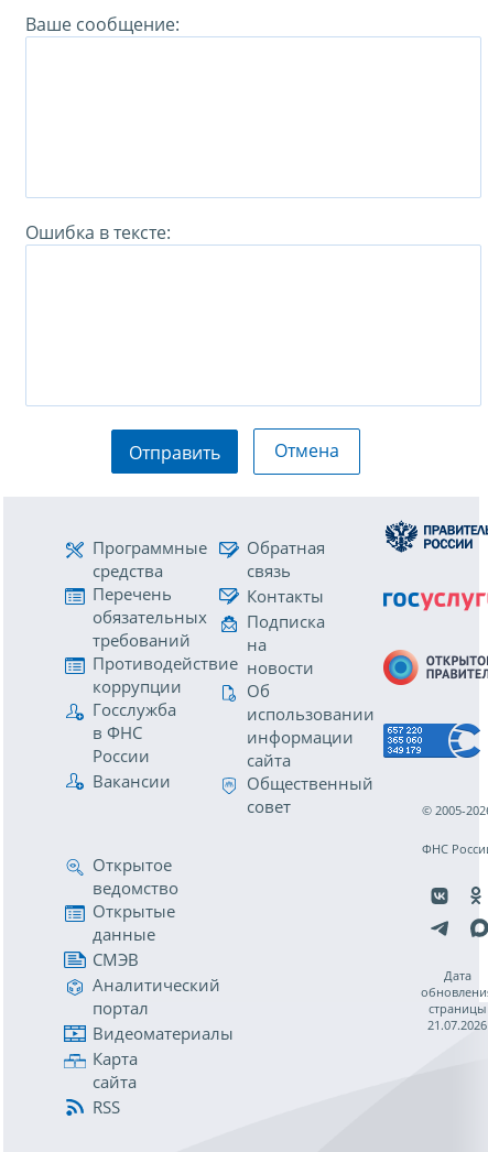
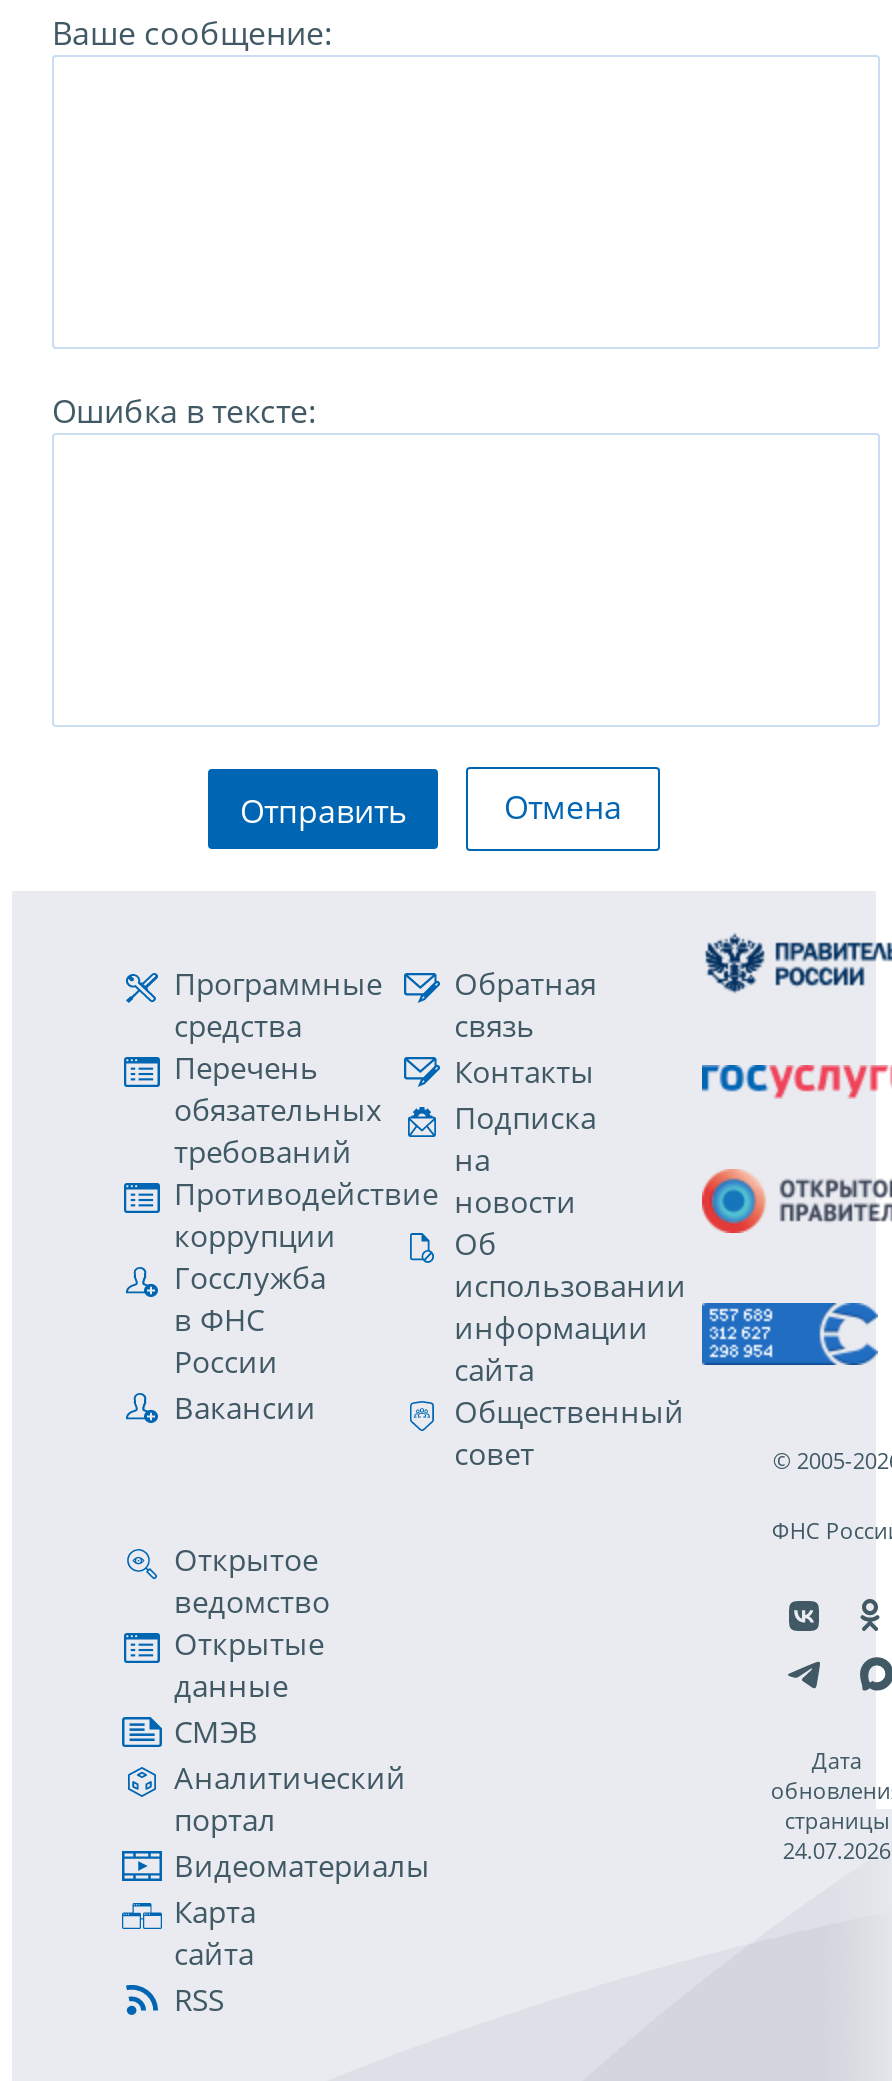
[428,1017,487,1033] 21.07.2026 -> [783,1835,891,1865] 24.07.2026

